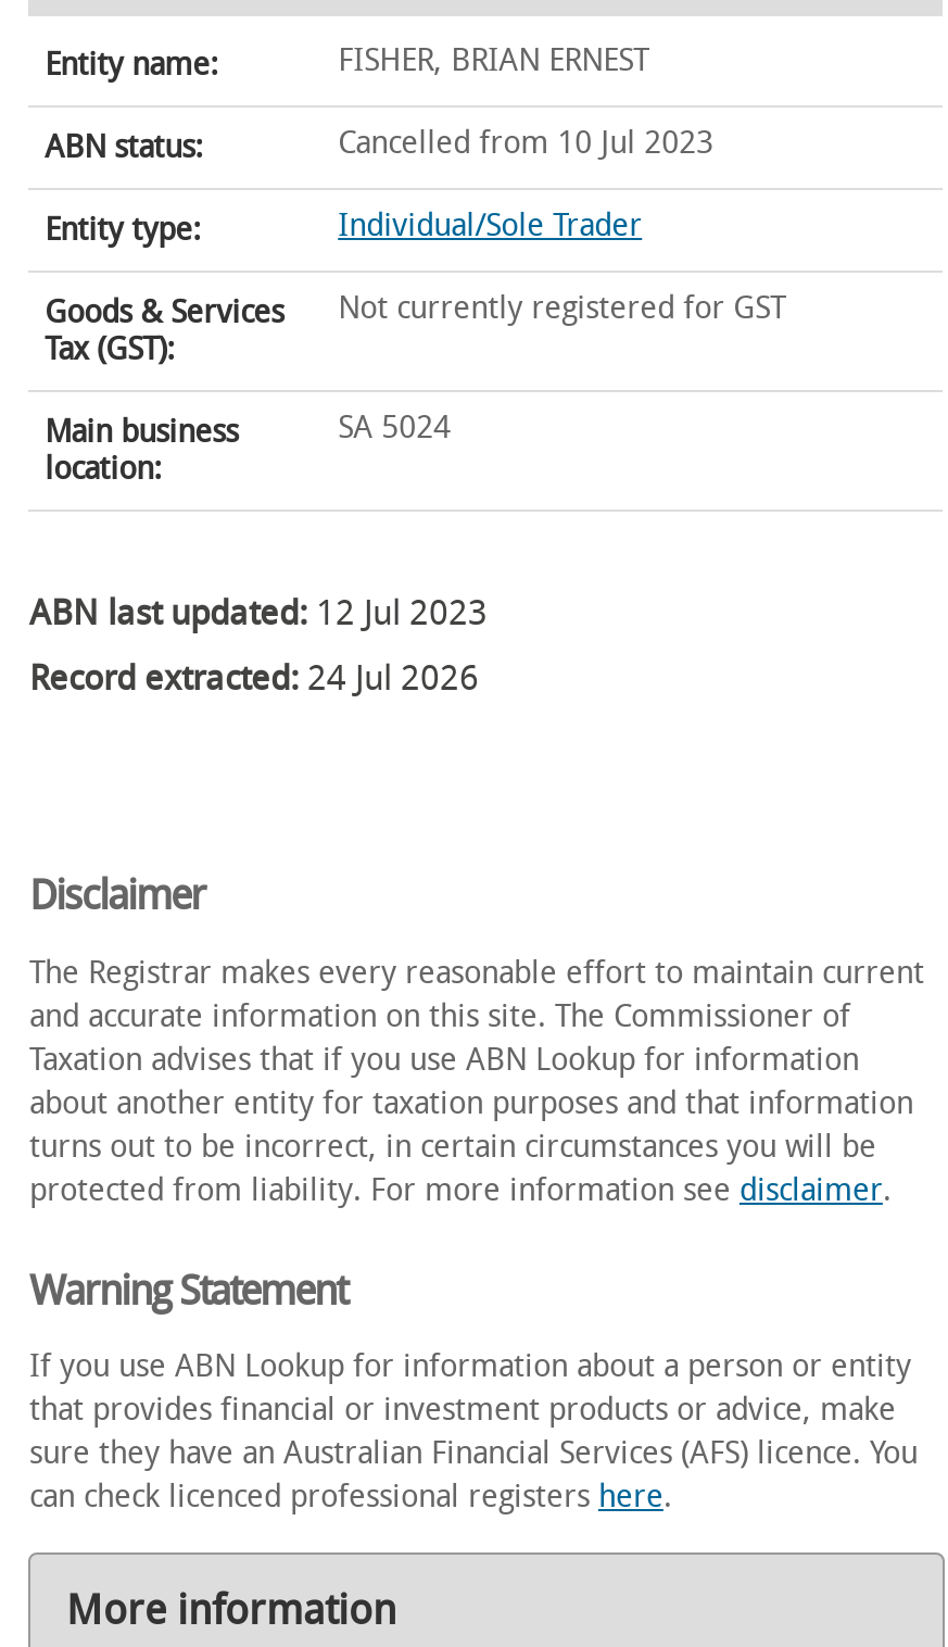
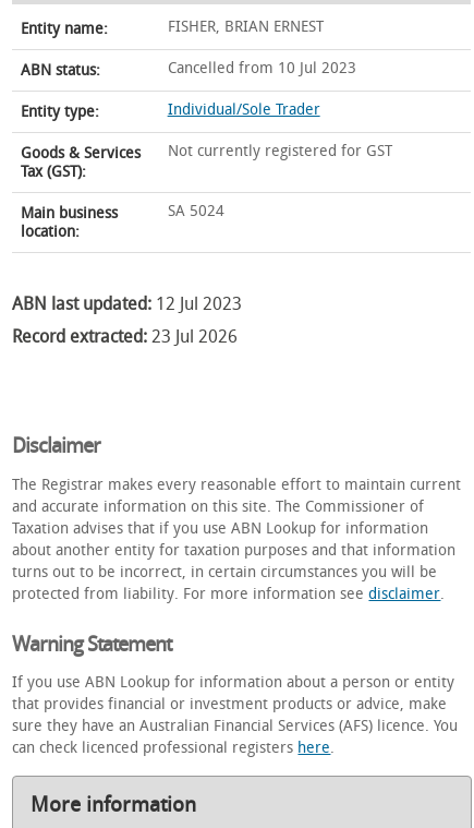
[29,657,479,698] Record extracted: 24 Jul 2026 -> [12,326,238,347] Record extracted: 23 Jul 2026

